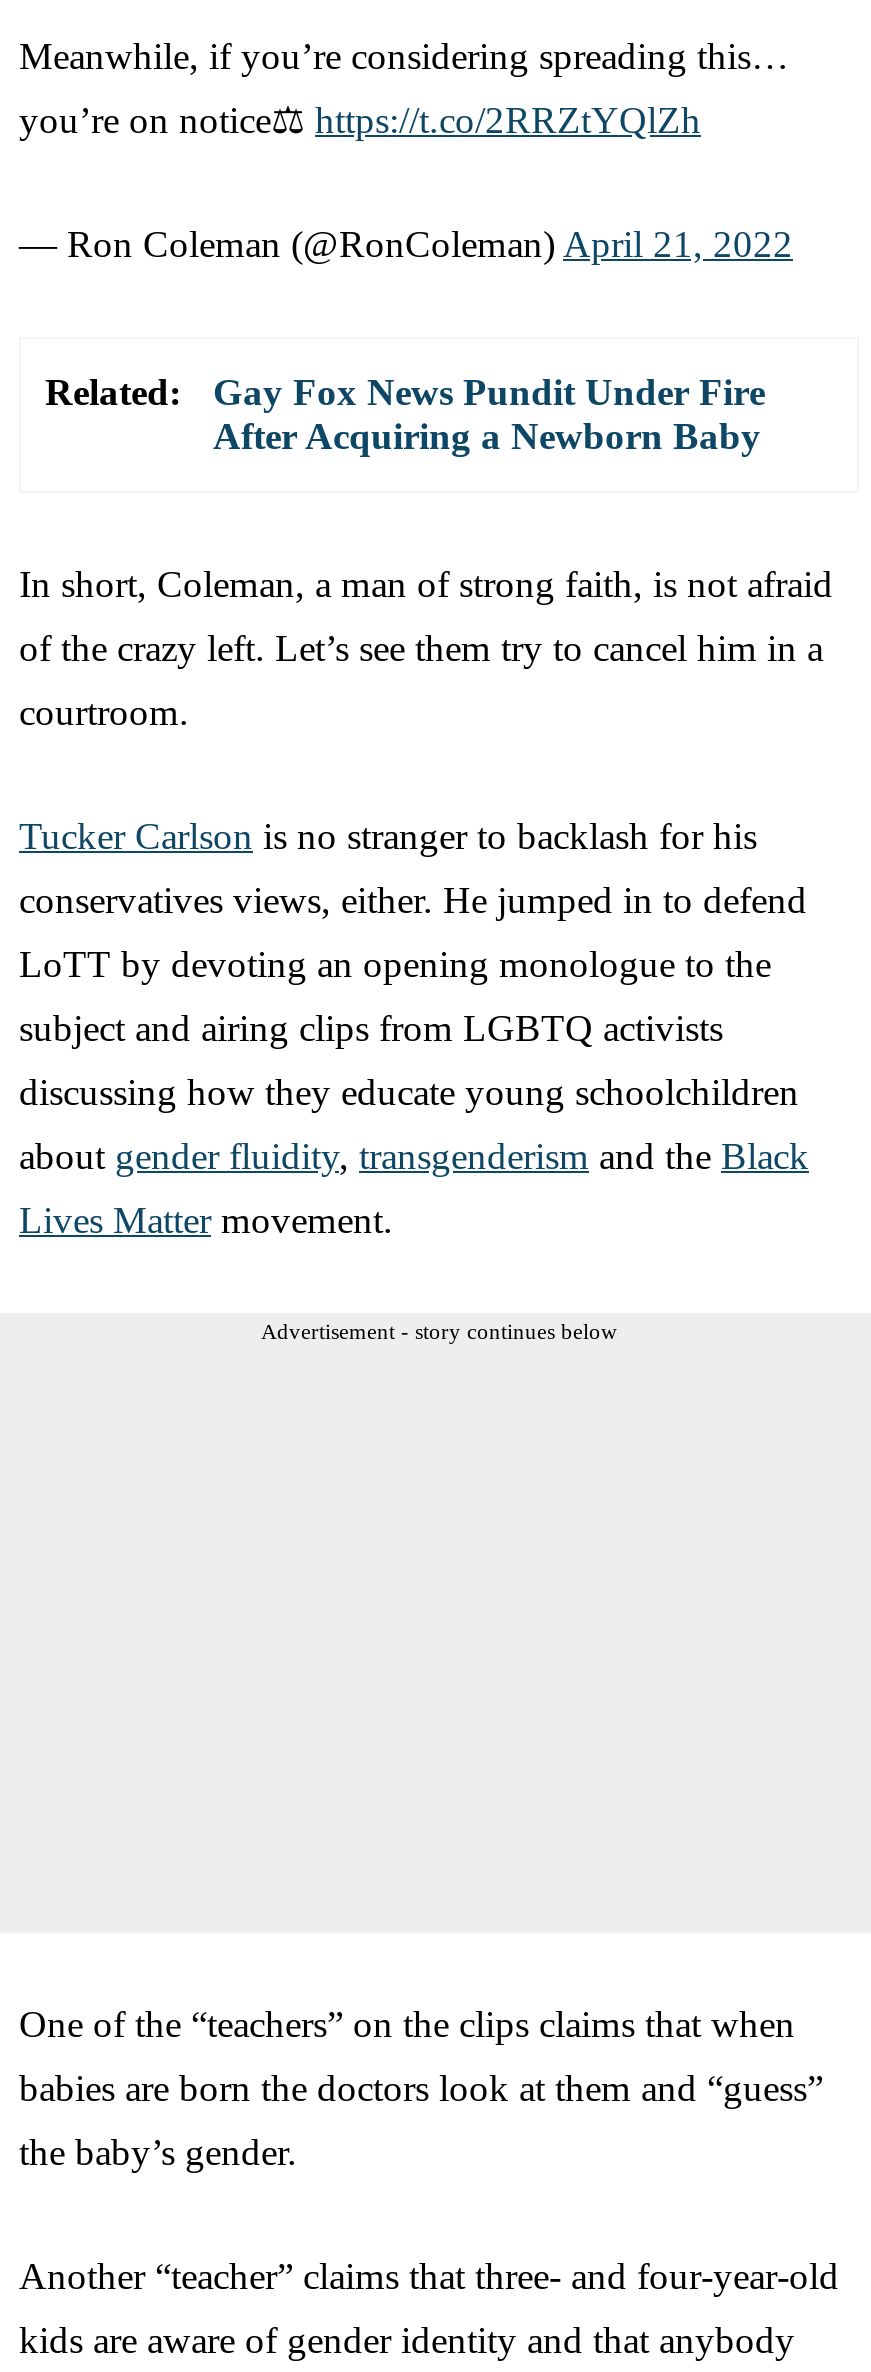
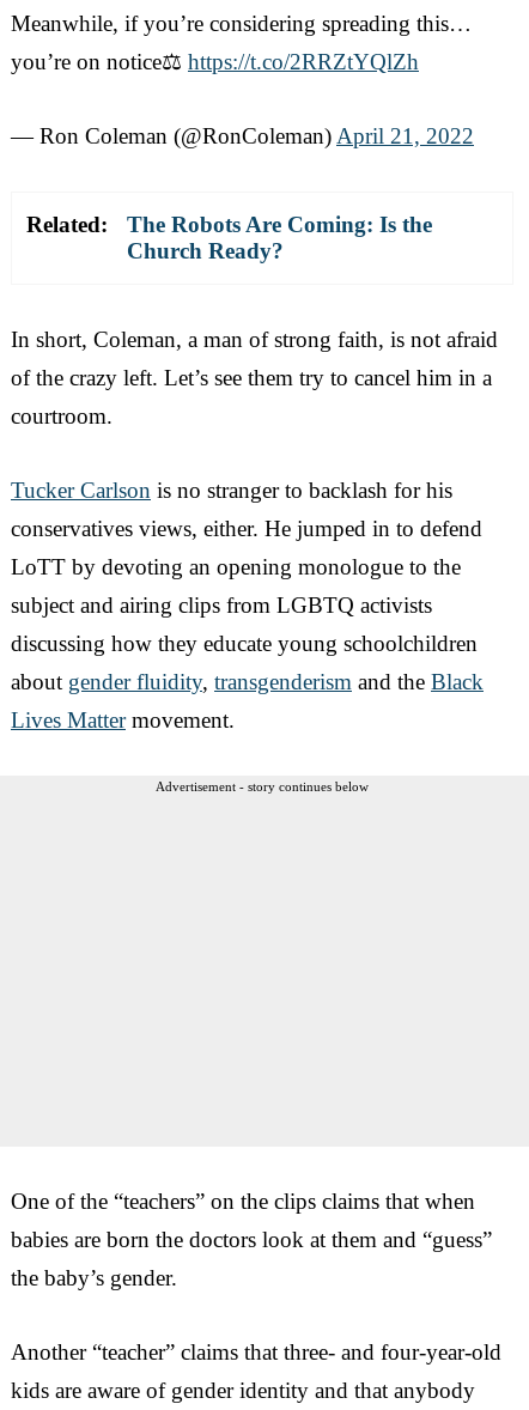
[213,370,765,456] Gay Fox News Pundit Under Fire | After Acquiring a Newborn Baby -> [127,211,432,263] The Robots Are Coming: Is the | Church Ready?

